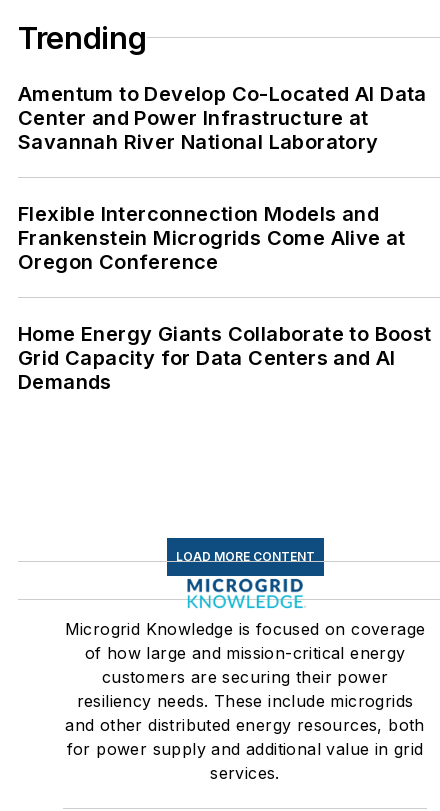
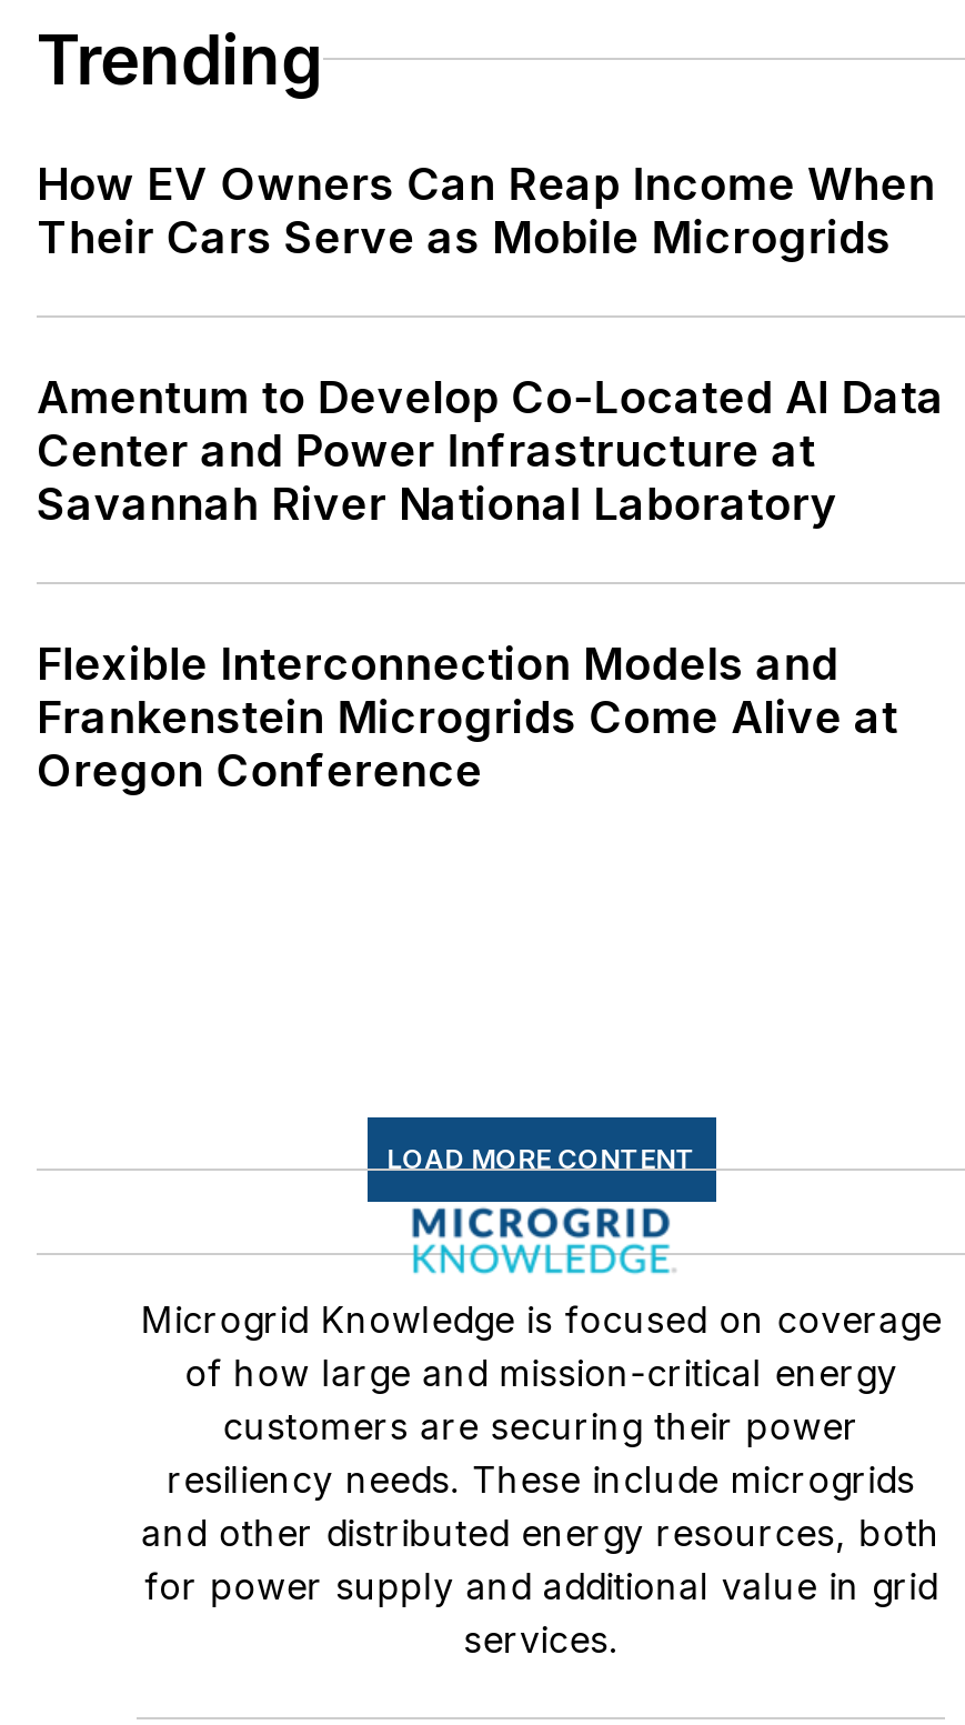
none -> [37,157,935,264] How EV Owners Can Reap Income When | Their Cars Serve as Mobile Microgrids
moved [18,82,427,274] -> [37,371,945,797]: Amentum to Develop Co-Located AI Data | Center and Power Infrastructure at | Savannah River National Laboratory | Flexible Interconnection Models and | Frankenstein Microgrids Come Alive at | Oregon Conference
[18,322,432,394] Home Energy Giants Collaborate to Boost | Grid Capacity for Data Centers and AI | Demands -> none

